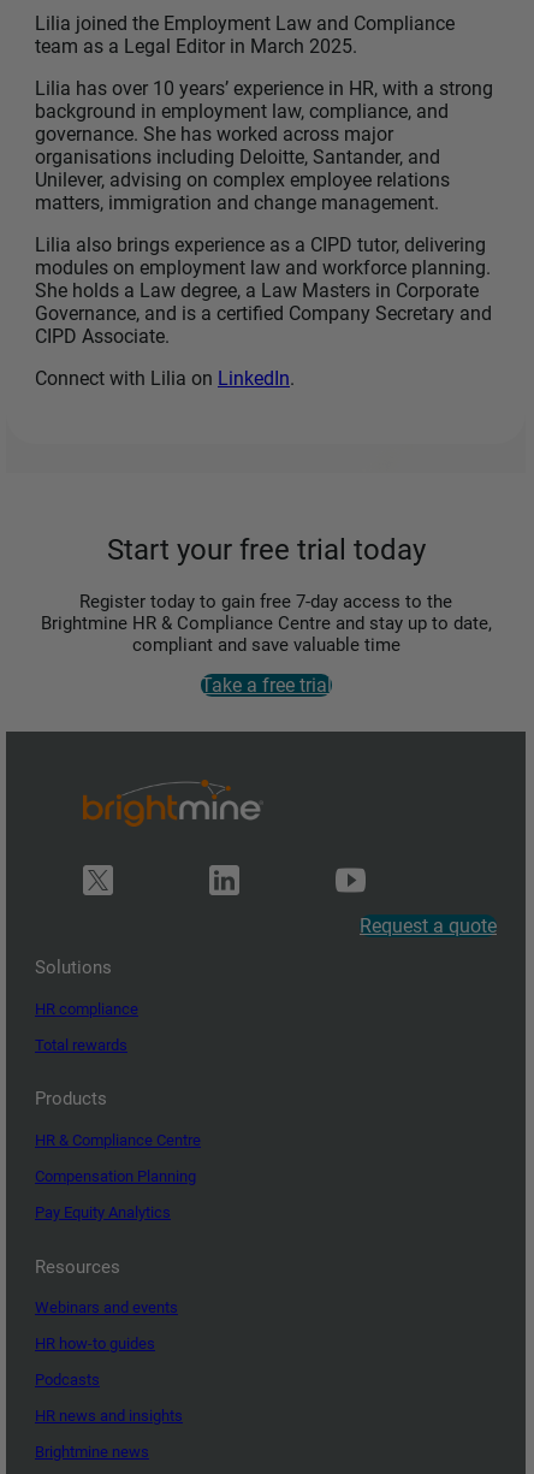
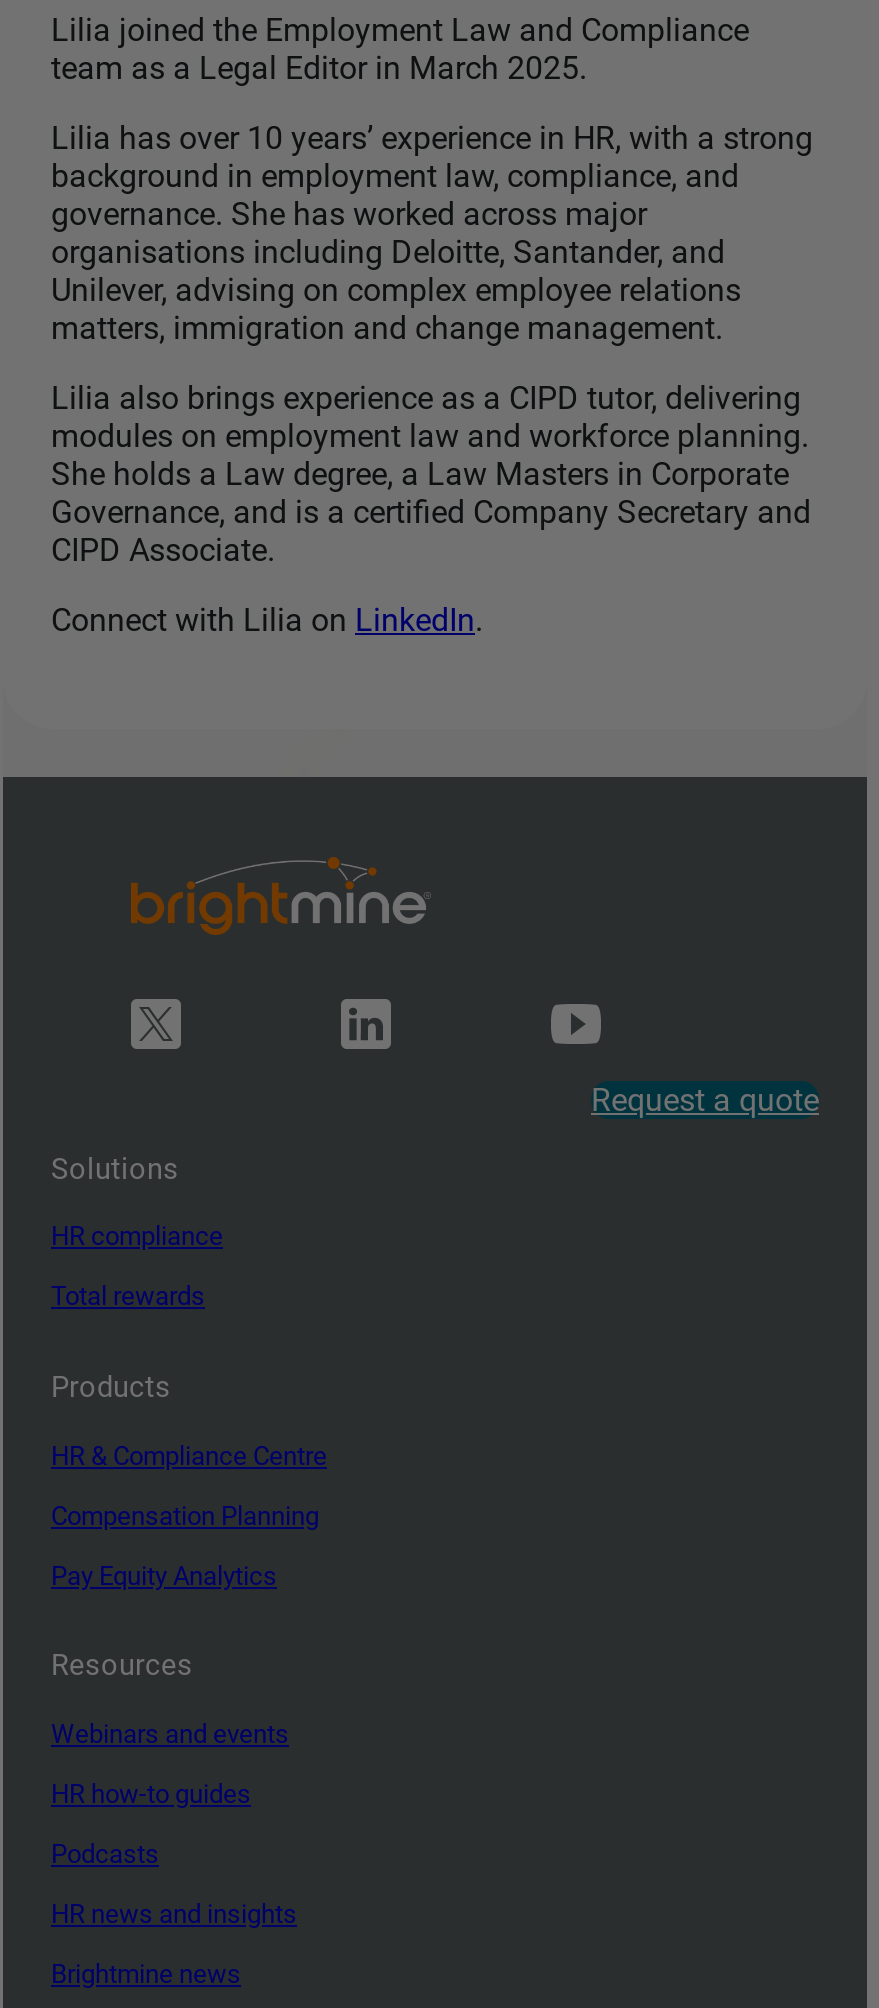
[40,531,491,697] Start your free trial today | Register today to gain free 7-day access to the | Brightmine HR & Compliance Centre and stay up to date, | compliant and save valuable time | Take a free trial -> none

